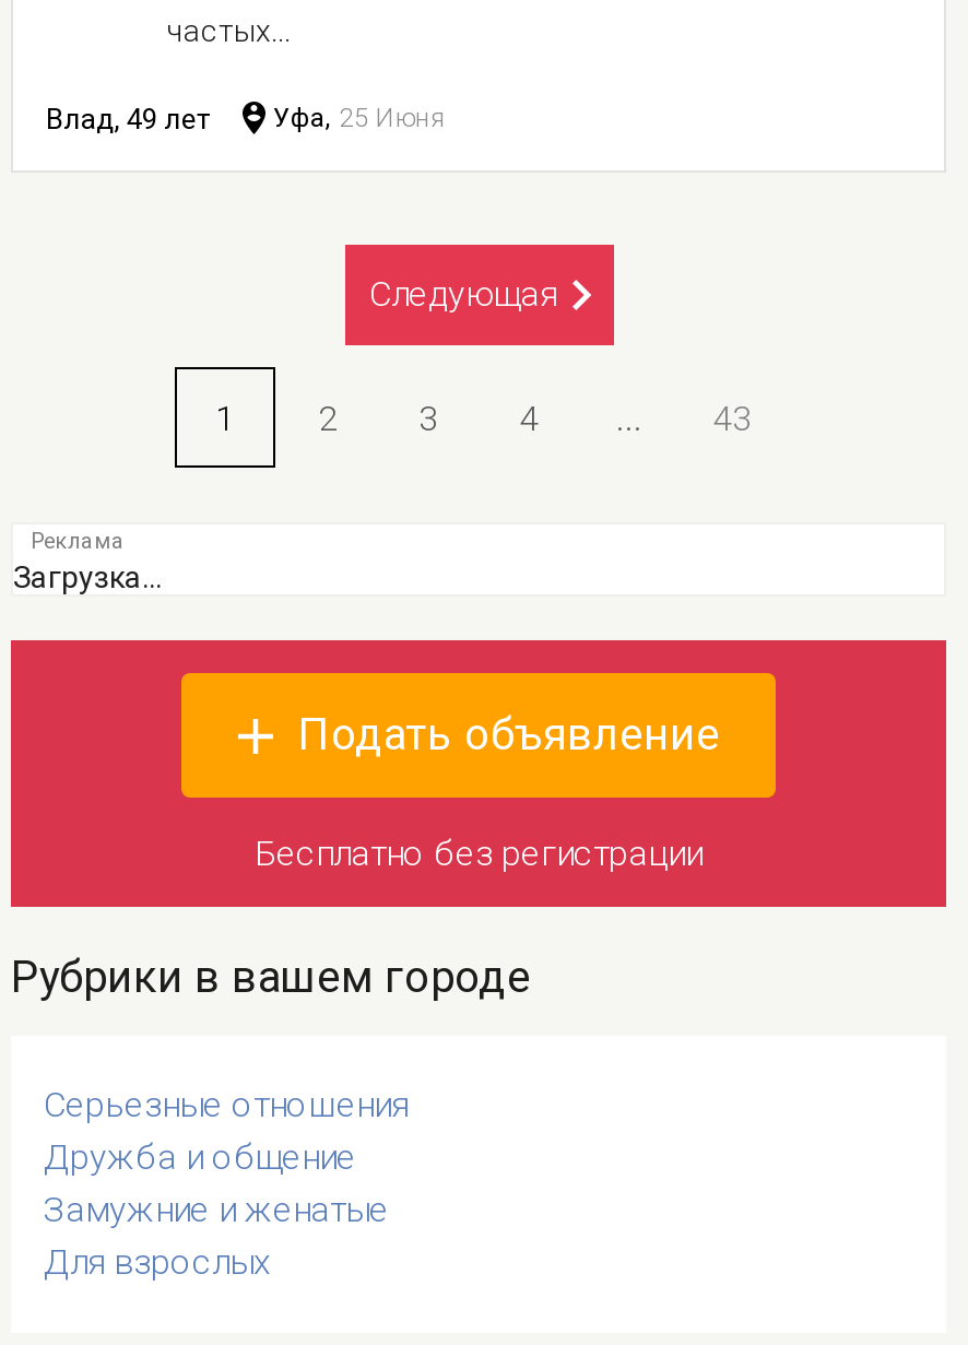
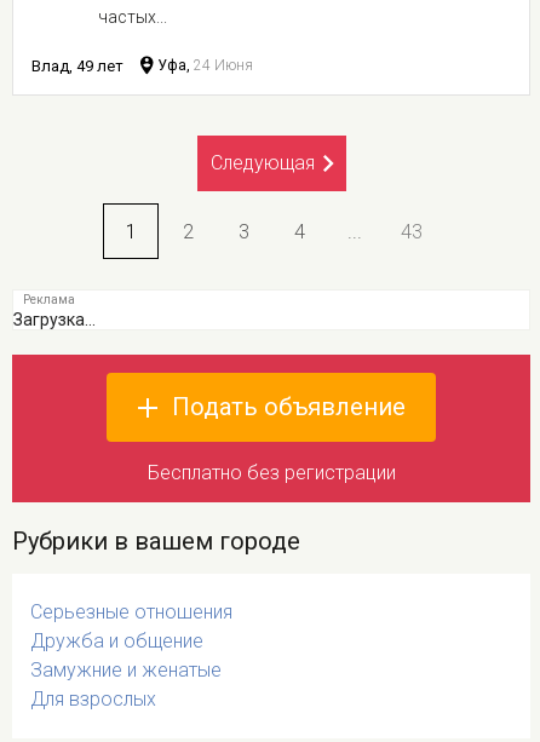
[46,102,446,135] Влад, 49 лет Уфа, 25 Июня -> [31,56,253,75] Влад, 49 лет Уфа, 24 Июня

